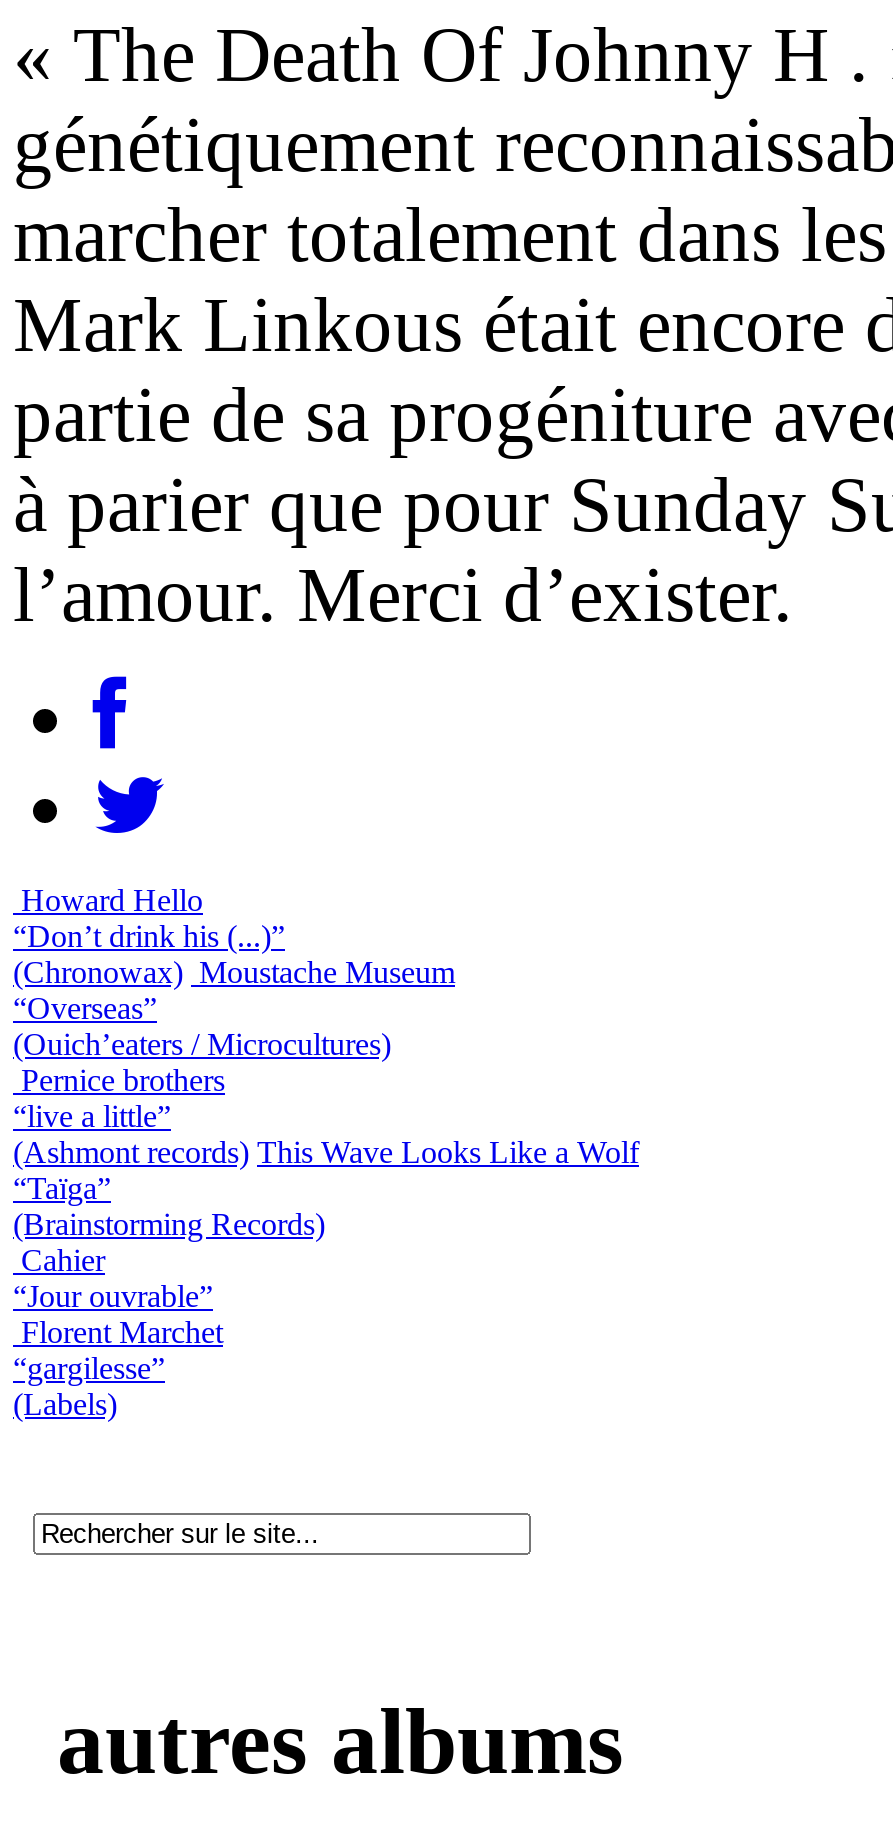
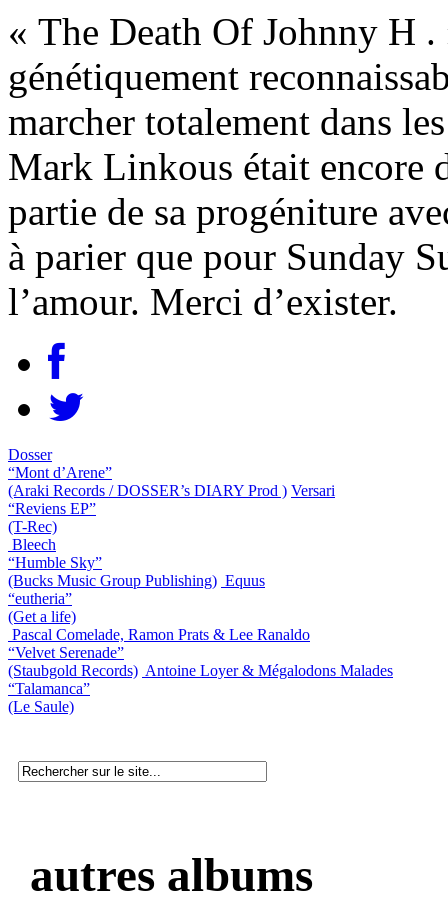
[13,882,639,1420] Howard Hello | “Don’t drink his (...)” | (Chronowax) Moustache Museum | “Overseas” | (Ouich’eaters / Microcultures) | Pernice brothers | “live a little” | (Ashmont records) This Wave Looks Like a Wolf | “Taïga” | (Brainstorming Records) | Cahier | “Jour ouvrable” | Florent Marchet | “gargilesse” | (Labels) -> [8,445,393,714] Dosser | “Mont d’Arene” | (Araki Records / DOSSER’s DIARY Prod ) Versari | “Reviens EP” | (T-Rec) | Bleech | “Humble Sky” | (Bucks Music Group Publishing) Equus | “eutheria” | (Get a life) | Pascal Comelade, Ramon Prats & Lee Ranaldo | “Velvet Serenade” | (Staubgold Records) Antoine Loyer & Mégalodons Malades | “Talamanca” | (Le Saule)

